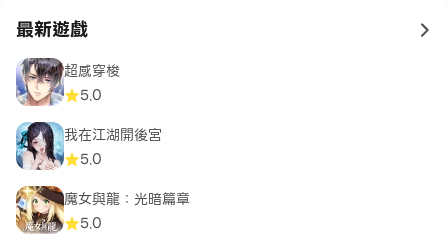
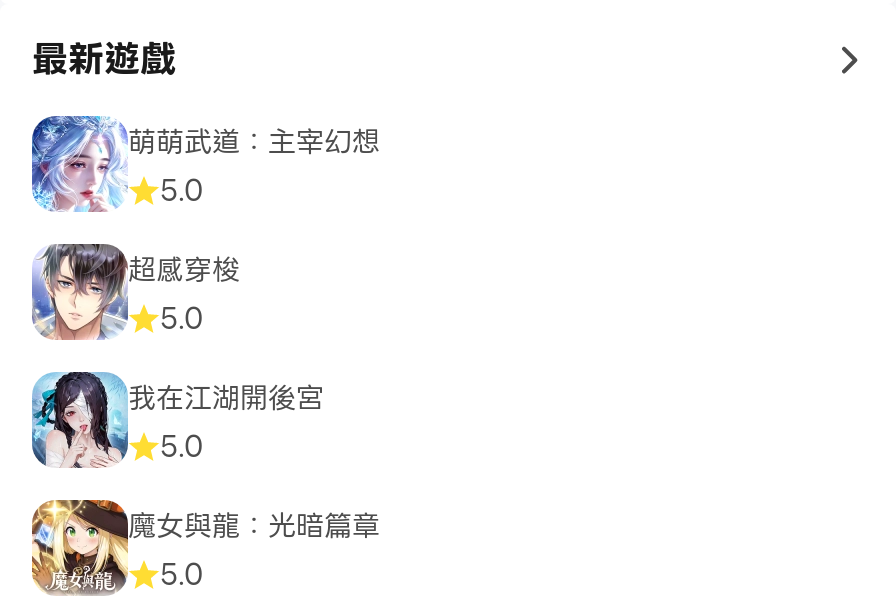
none -> [30,114,380,213] [image] | 萌萌武道：主宰幻想 | 5.0

